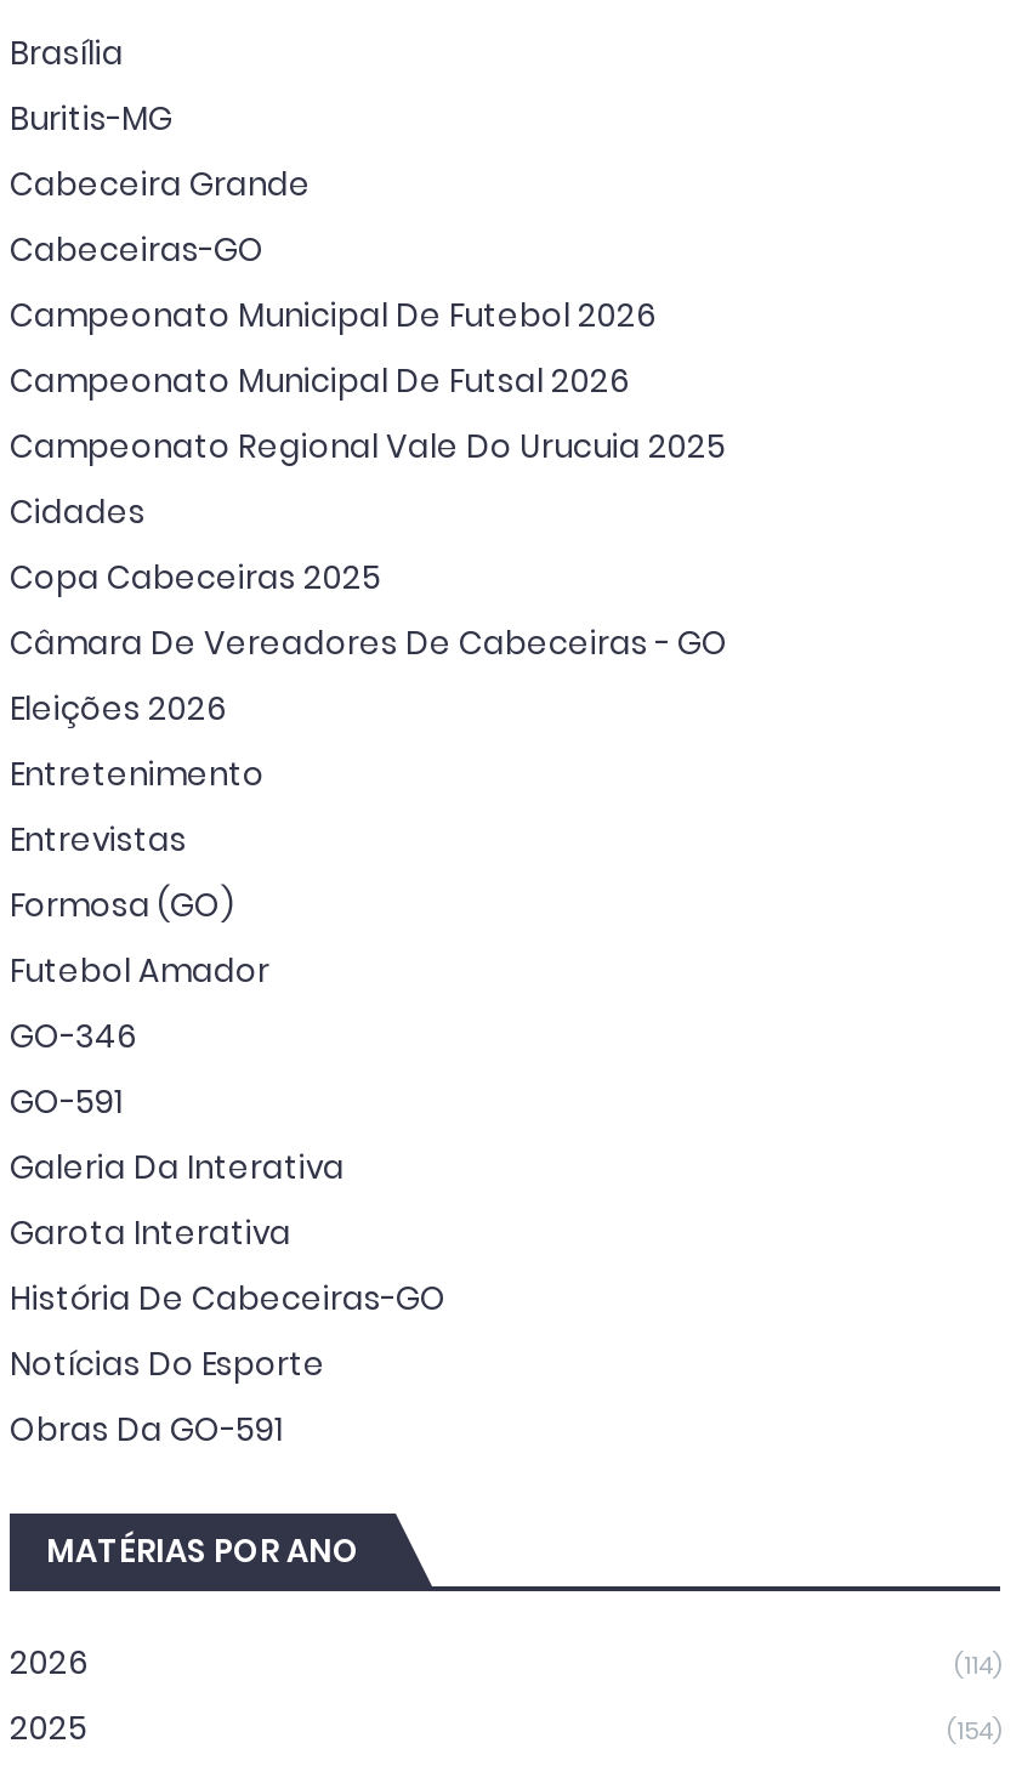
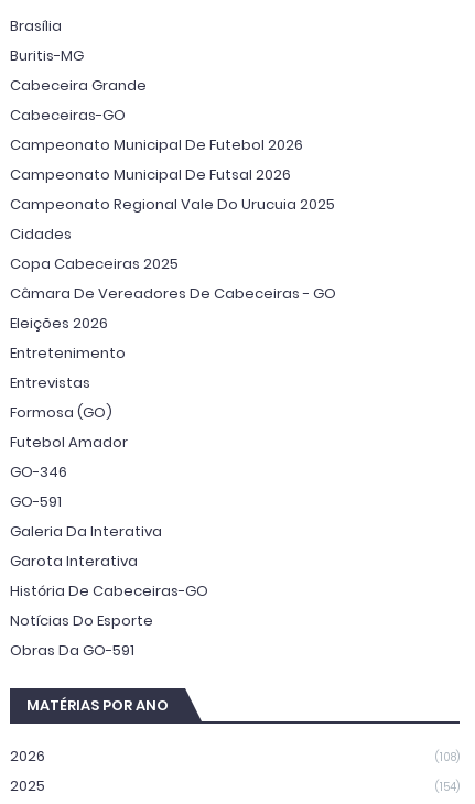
[954,1648,1000,1685] (114) -> [435,749,460,766] (108)

